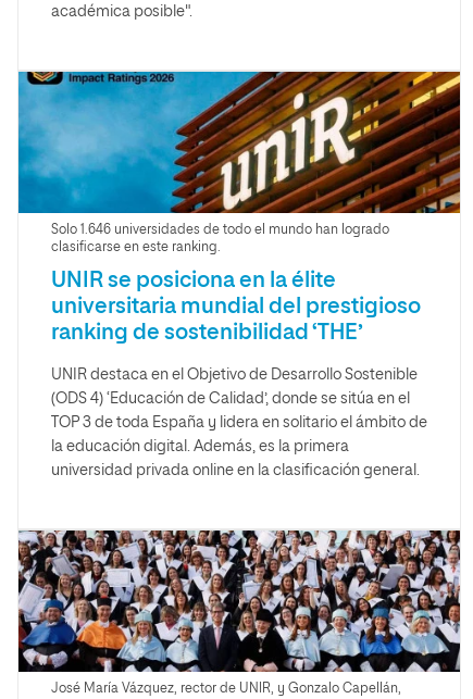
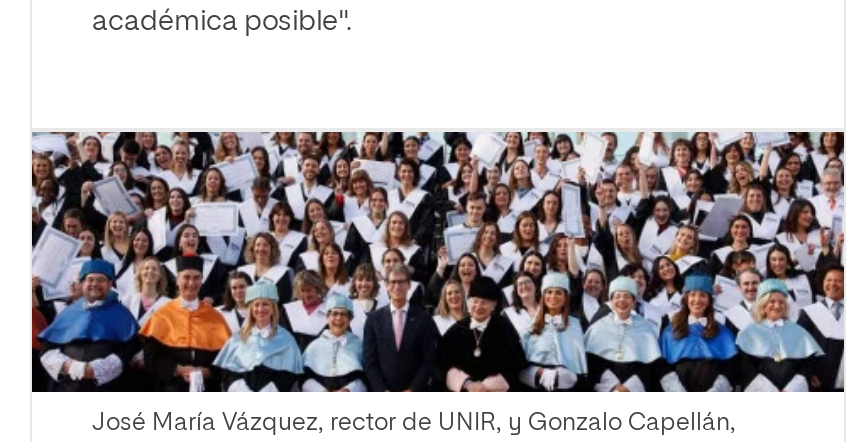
[17,71,461,478] [image] | Solo 1.646 universidades de todo el mundo han logrado | clasificarse en este ranking. | UNIR se posiciona en la élite | universitaria mundial del prestigioso | ranking de sostenibilidad ‘THE’ | UNIR destaca en el Objetivo de Desarrollo Sostenible | (ODS 4) ‘Educación de Calidad’, donde se sitúa en el | TOP 3 de toda España y lidera en solitario el ámbito de | la educación digital. Además, es la primera | universidad privada online en la clasificación general. -> none

